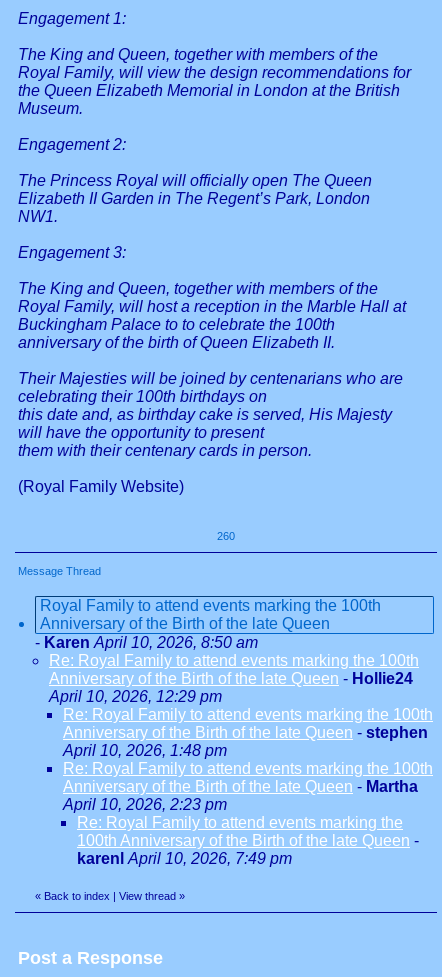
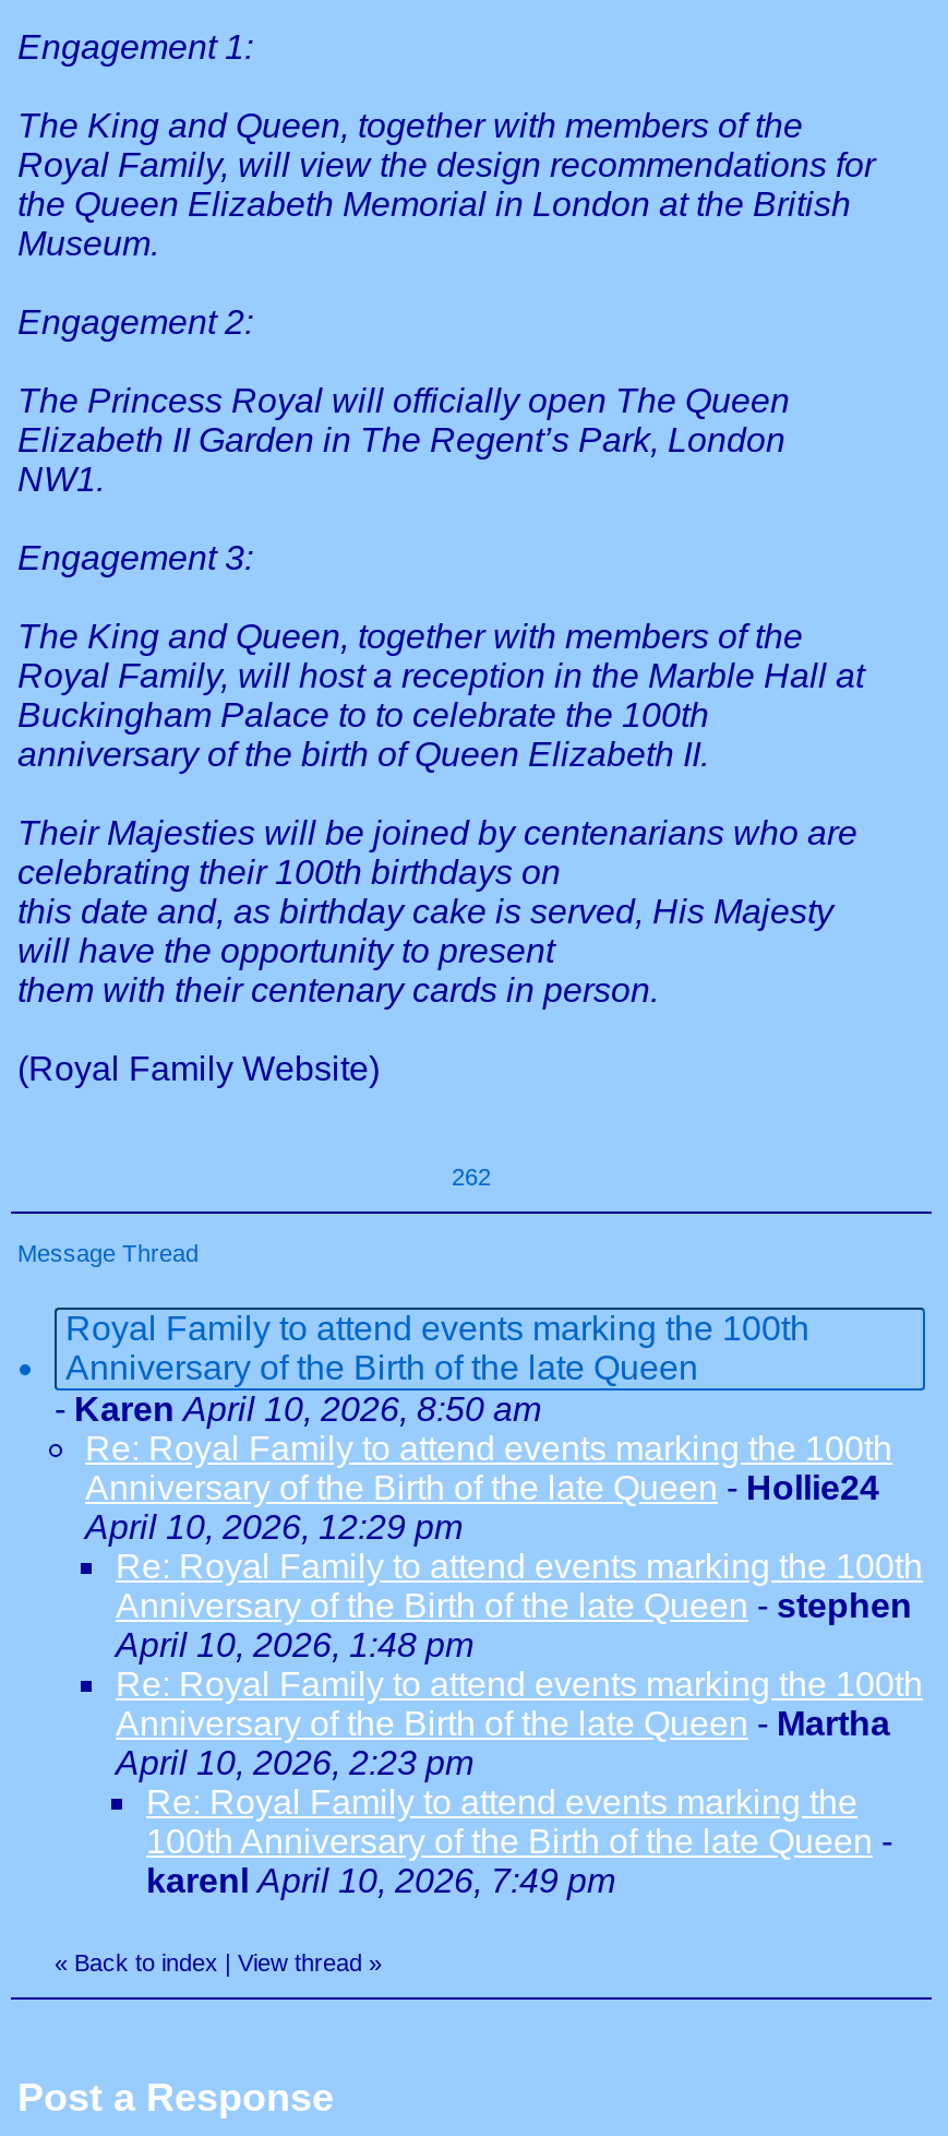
[217,530,235,542] 260 -> [452,1164,491,1190] 262

